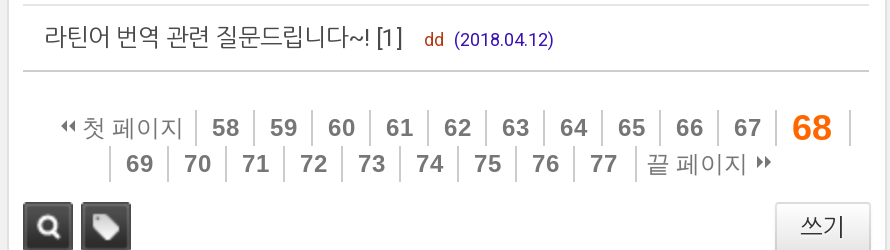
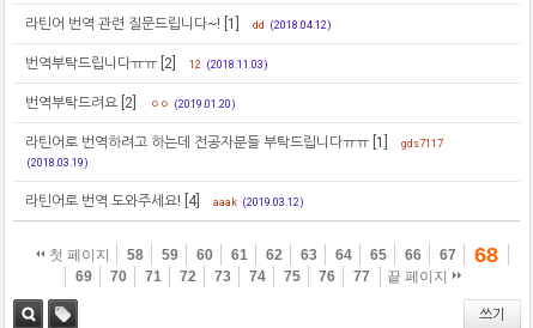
none -> [26,55,444,209] 번역부탁드립니다ㅠㅠ [2] | 12 (2018.11.03) | 번역부탁드려요 [2] | ㅇㅇ (2019.01.20) | 라틴어로 번역하려고 하는데 전공자분들 부탁드립니다ㅠㅠ [1] | gds7117 | (2018.03.19) | 라틴어로 번역 도와주세요! [4] | aaak (2019.03.12)

